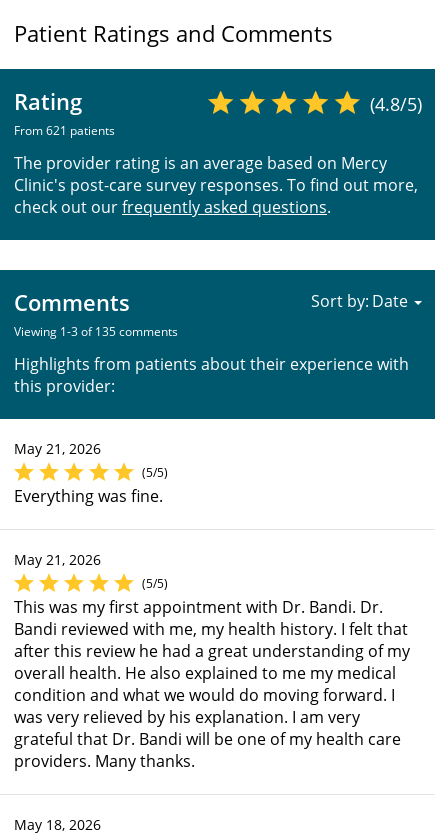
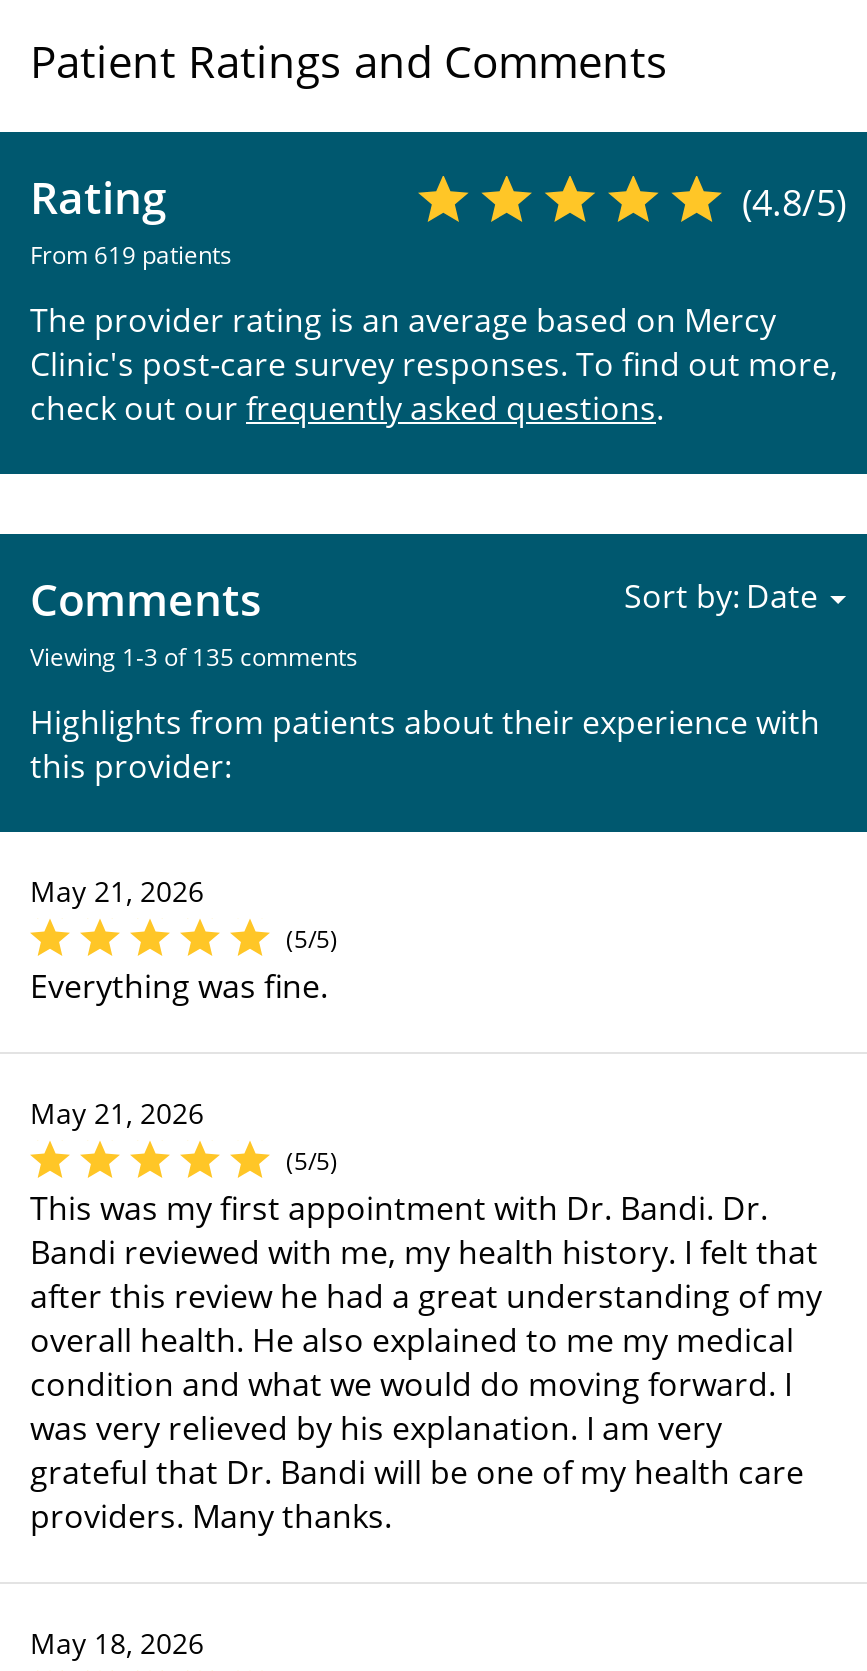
[14,122,115,139] From 621 patients -> [30,238,232,272] From 619 patients

